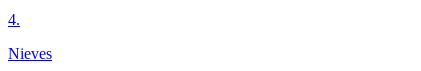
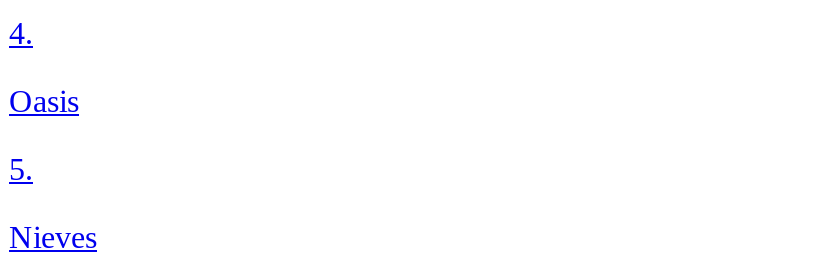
none -> [9,83,79,185] Oasis | 5.

